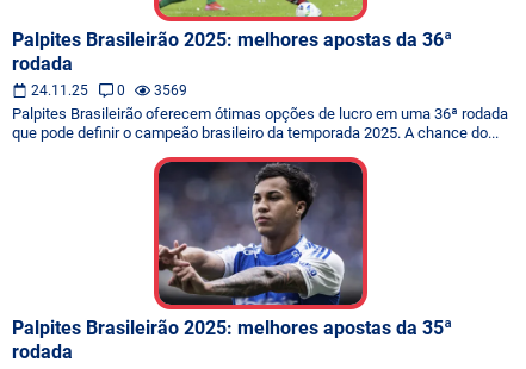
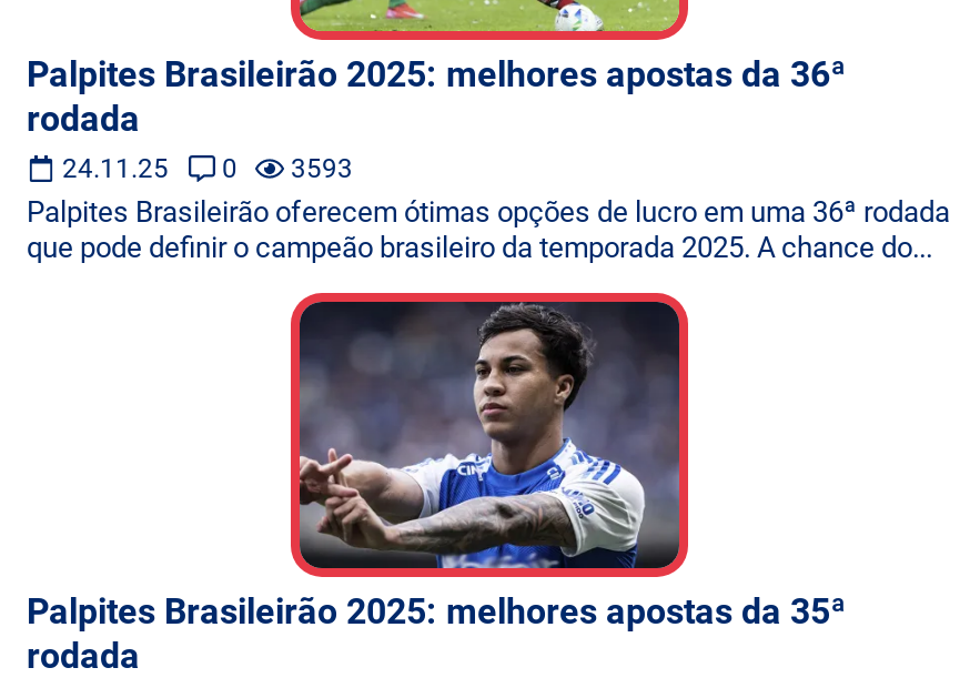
[31,82,187,99] 24.11.25 0 3569 -> [62,153,353,184] 24.11.25 0 3593

